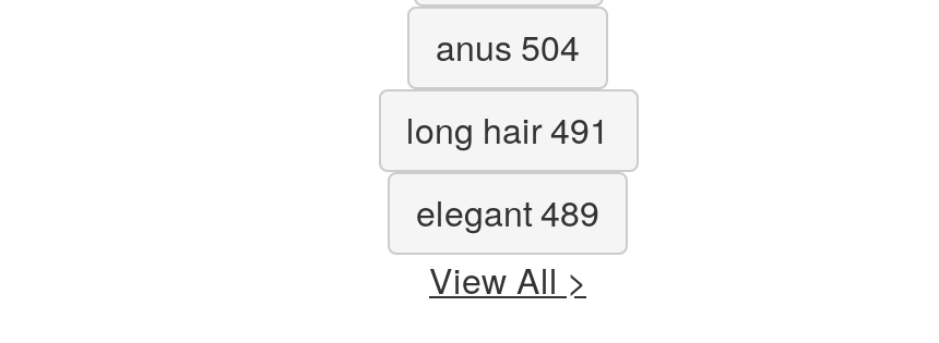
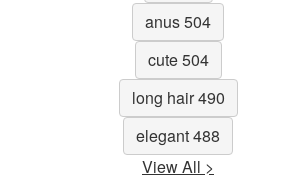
[406,104,609,237] long hair 491 | elegant 489 -> [131,48,224,147] cute 504 | long hair 490 | elegant 488

